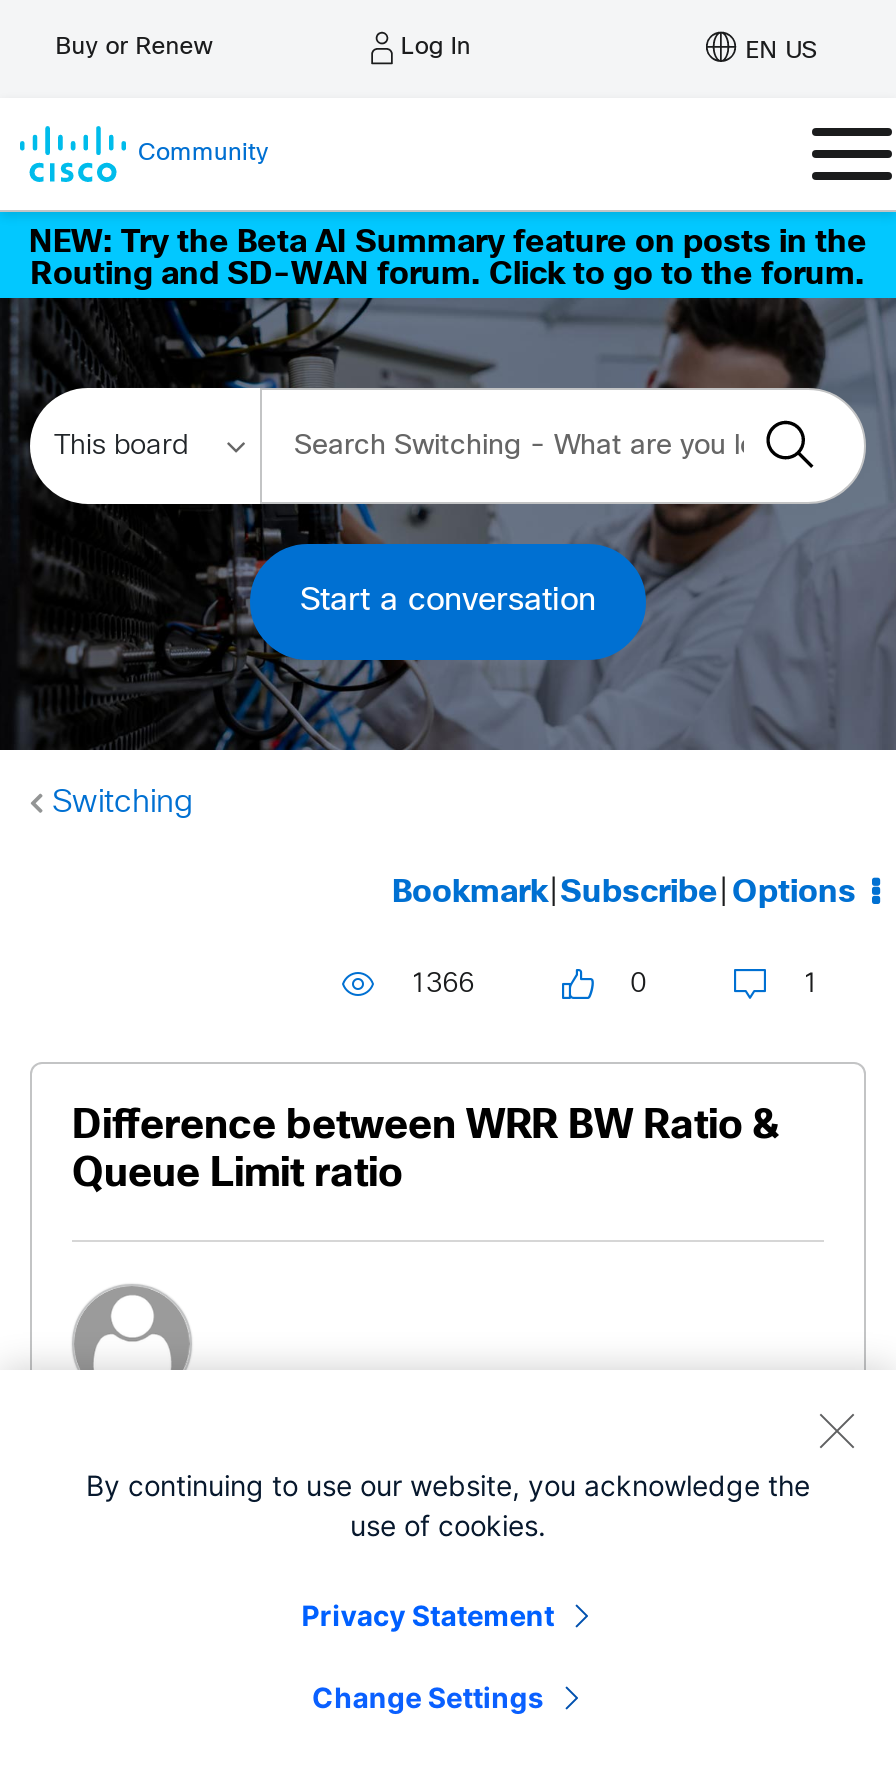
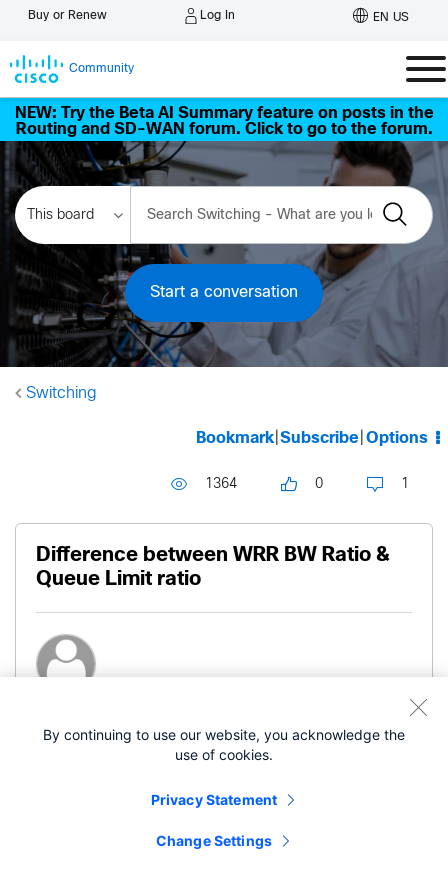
[410,972,474,998] 1366 -> [205,478,237,491] 1364

